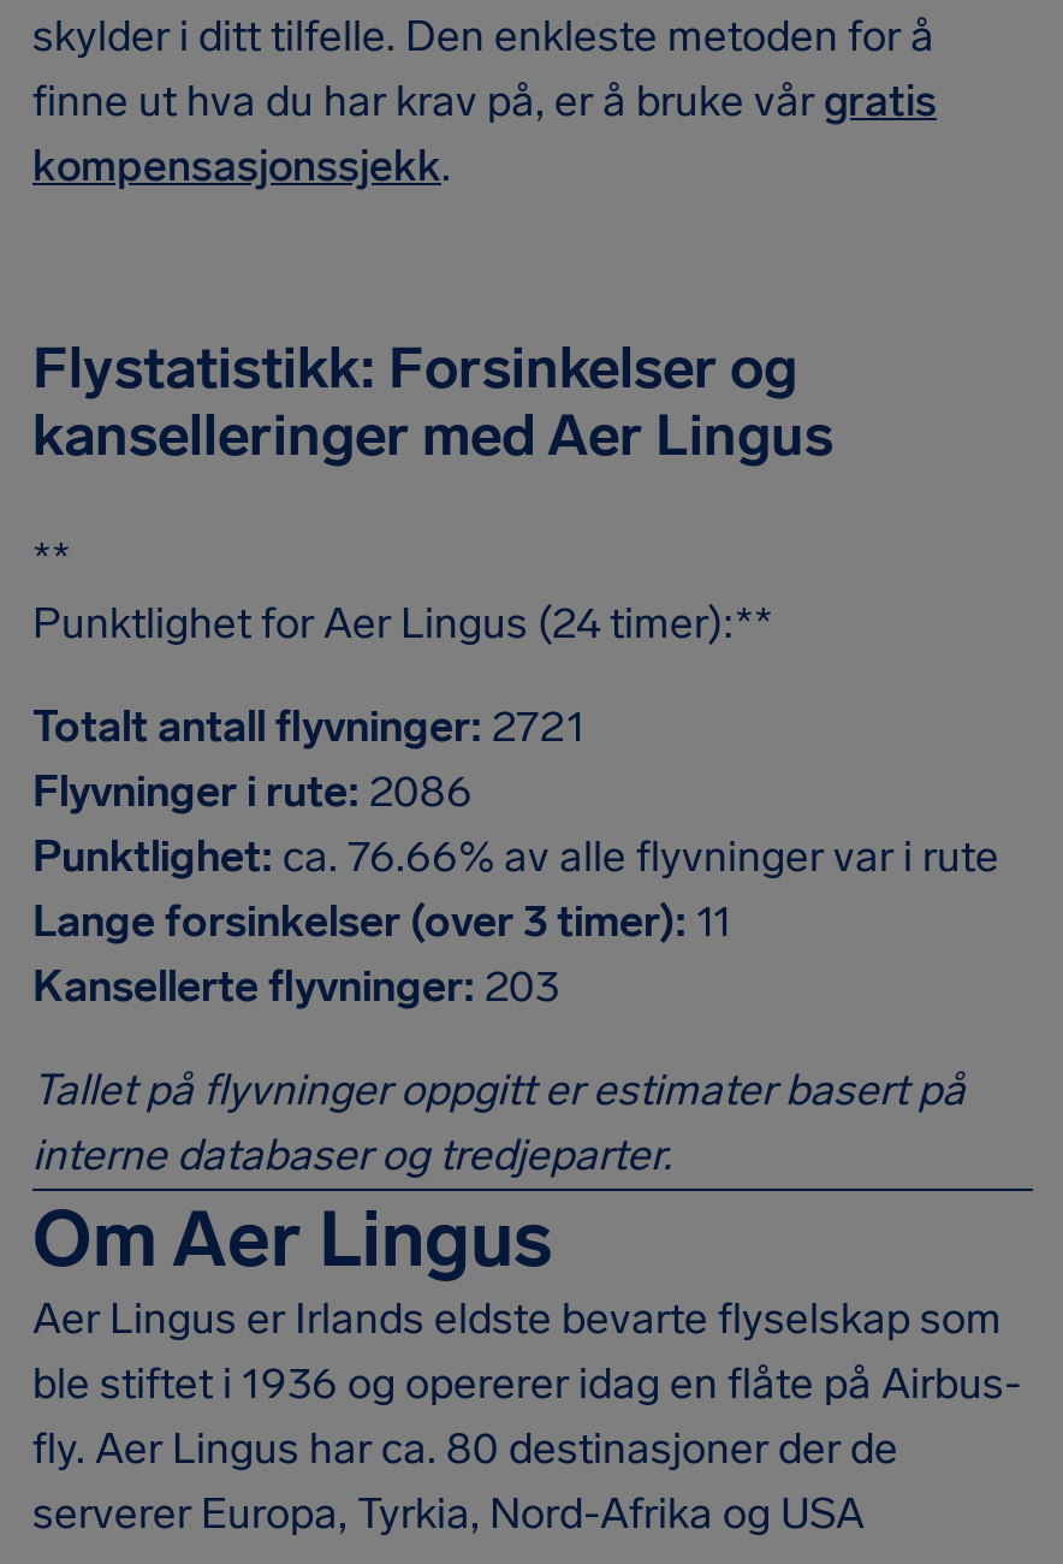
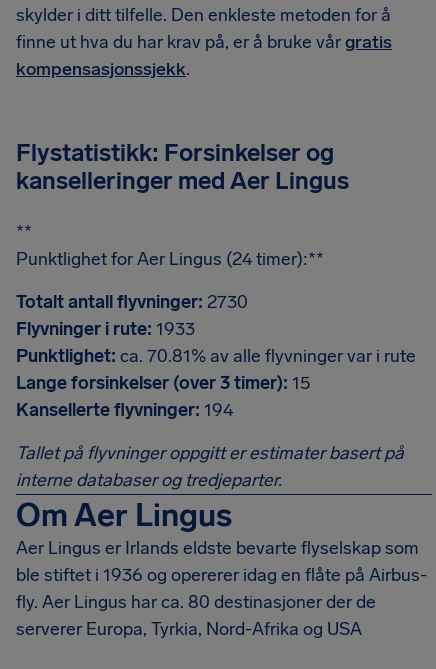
[32,700,586,753] Totalt antall flyvninger: 2721 -> [16,291,248,313] Totalt antall flyvninger: 2730
[32,765,473,818] Flyvninger i rute: 2086 -> [16,318,195,340] Flyvninger i rute: 1933
[32,830,999,883] Punktlighet: ca. 76.66% av alle flyvninger var i rute -> [16,345,416,367] Punktlighet: ca. 70.81% av alle flyvninger var i rute
[32,895,732,948] Lange forsinkelser (over 3 timer): 11 -> [16,372,311,394] Lange forsinkelser (over 3 timer): 15
[32,960,559,1013] Kansellerte flyvninger: 203 -> [16,399,233,421] Kansellerte flyvninger: 194

